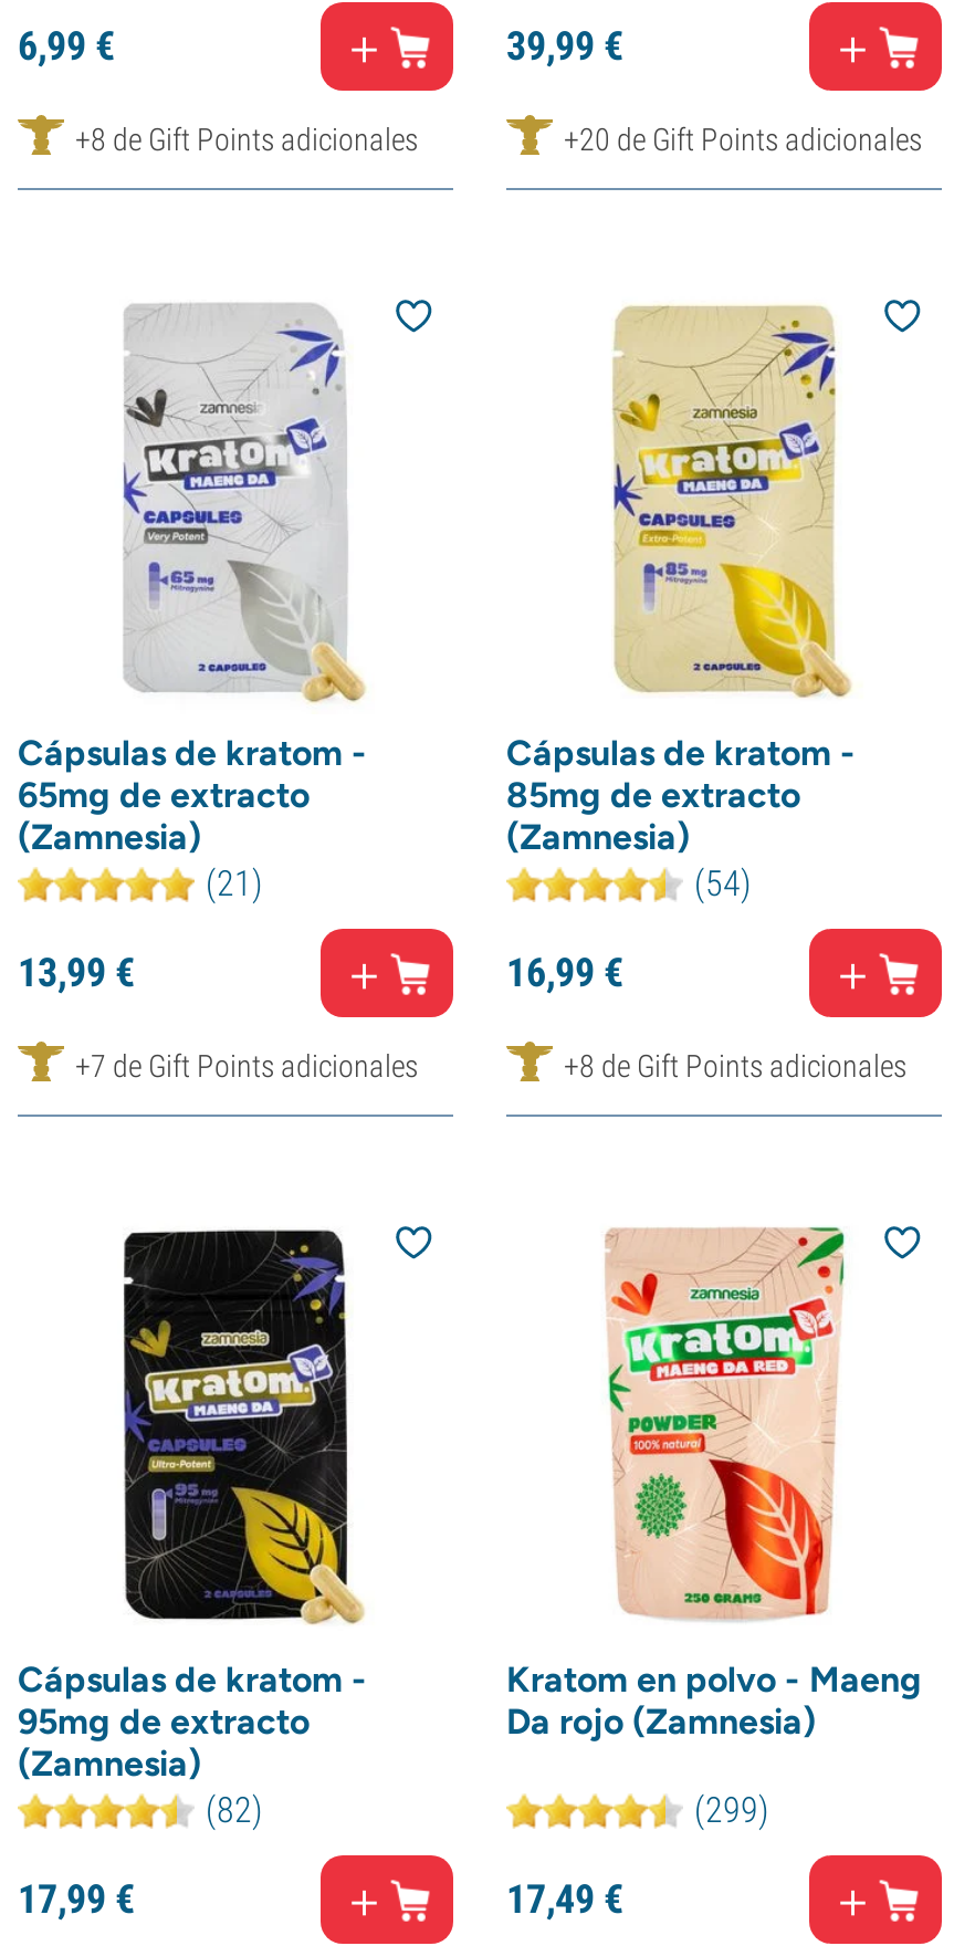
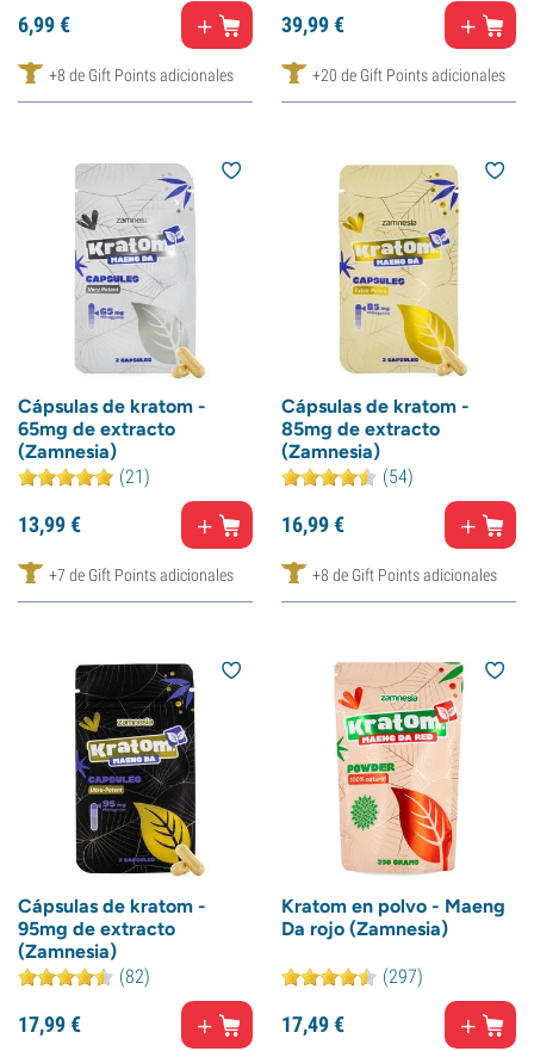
[694,1789,769,1831] (299) -> [383,965,423,988] (297)

